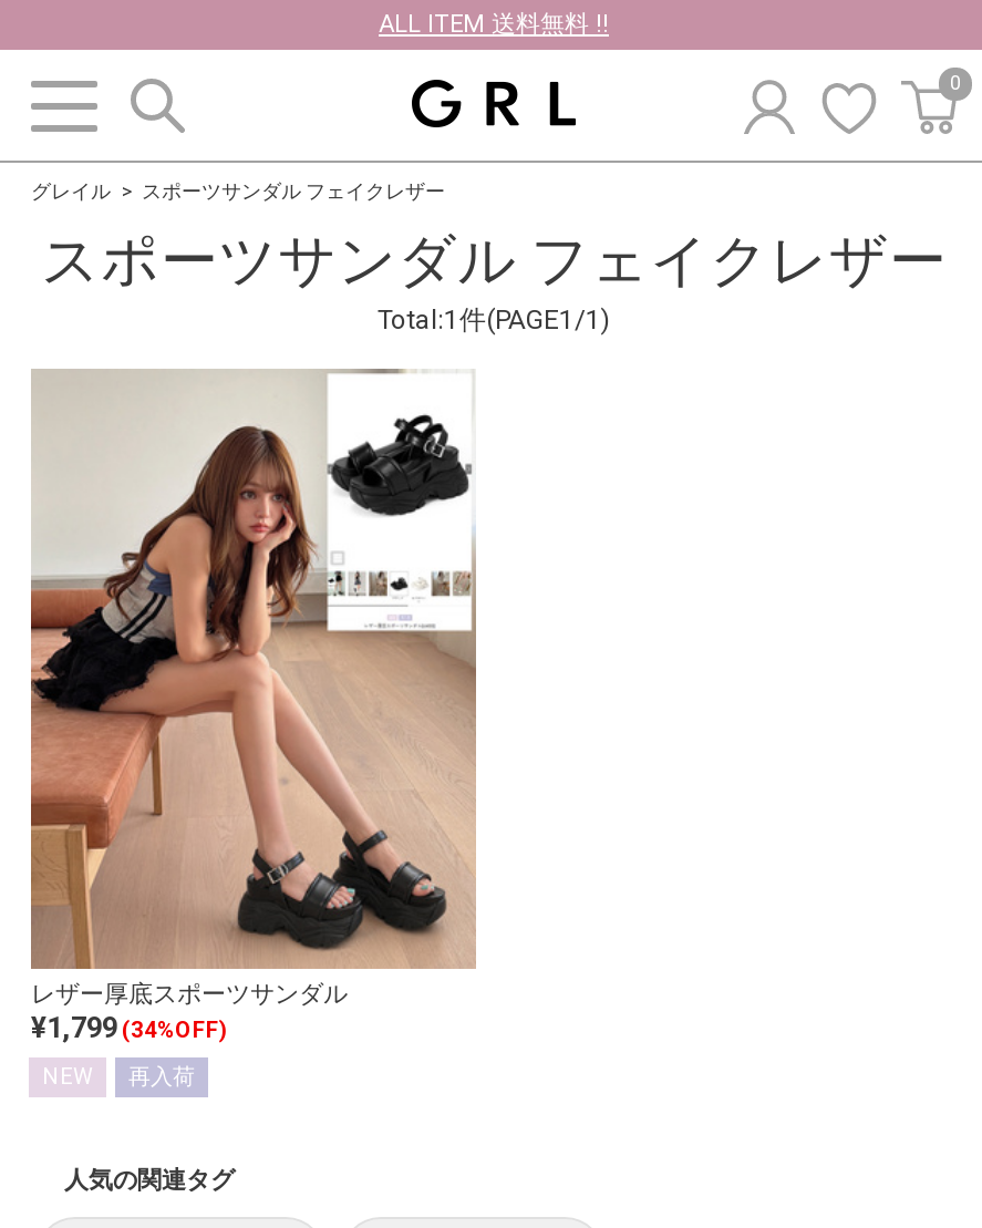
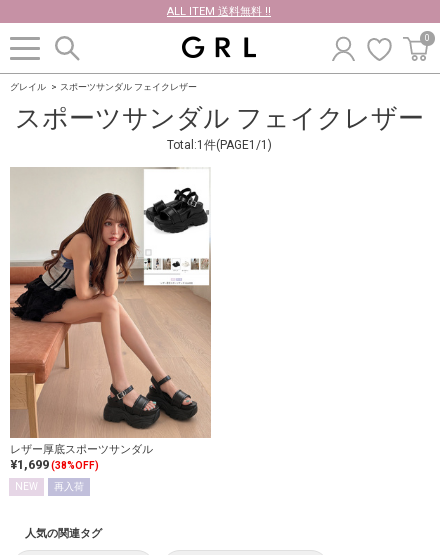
[31,1012,228,1045] ¥1,799 (34%OFF) -> [10,457,99,472] ¥1,699 (38%OFF)

